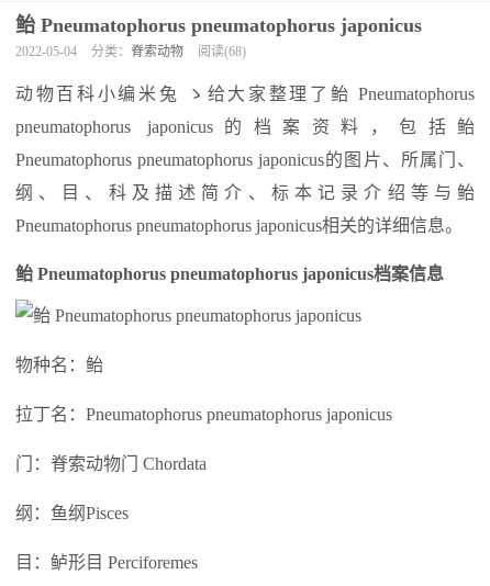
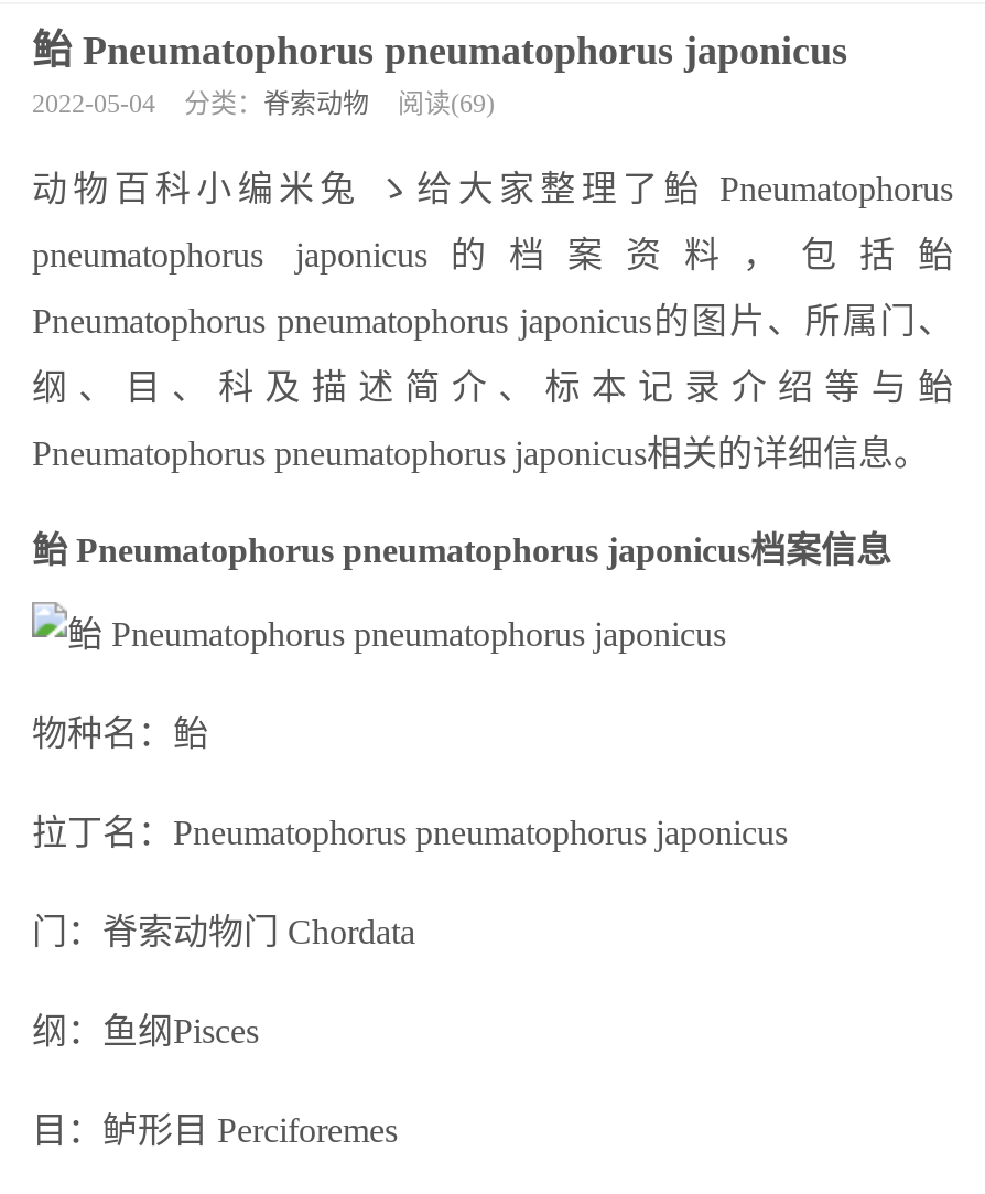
[15,44,246,59] 2022-05-04 分类：脊索动物 阅读(68) -> [32,88,495,119] 2022-05-04 分类：脊索动物 阅读(69)

